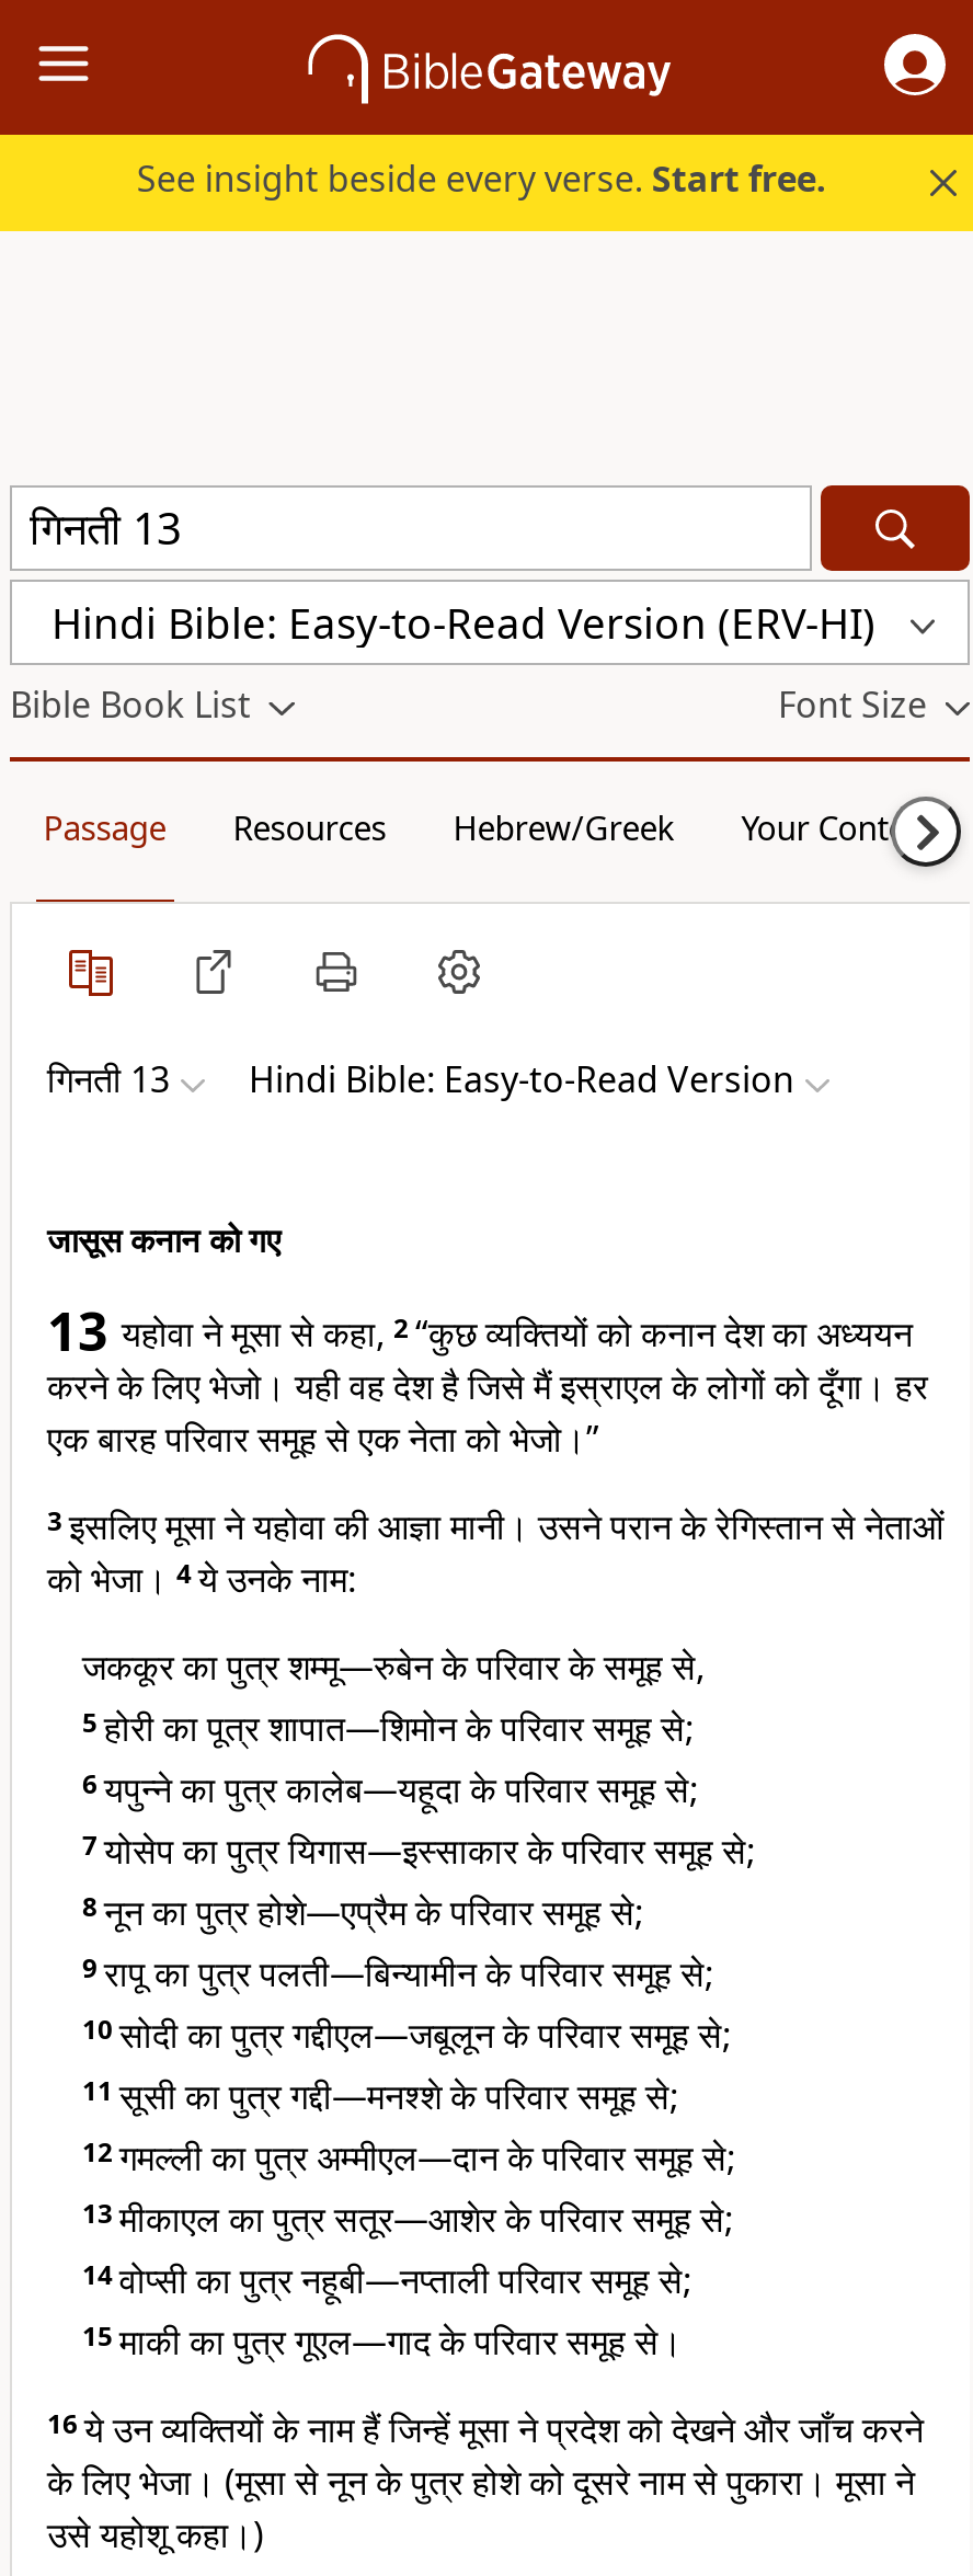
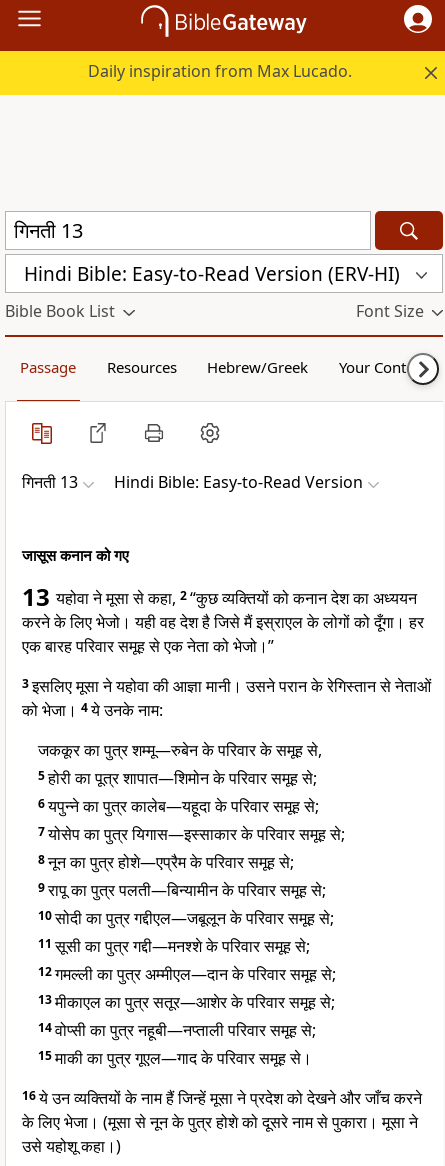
[137,154,827,203] See insight beside every verse. Start free. -> [88,60,352,82] Daily inspiration from Max Lucado.

